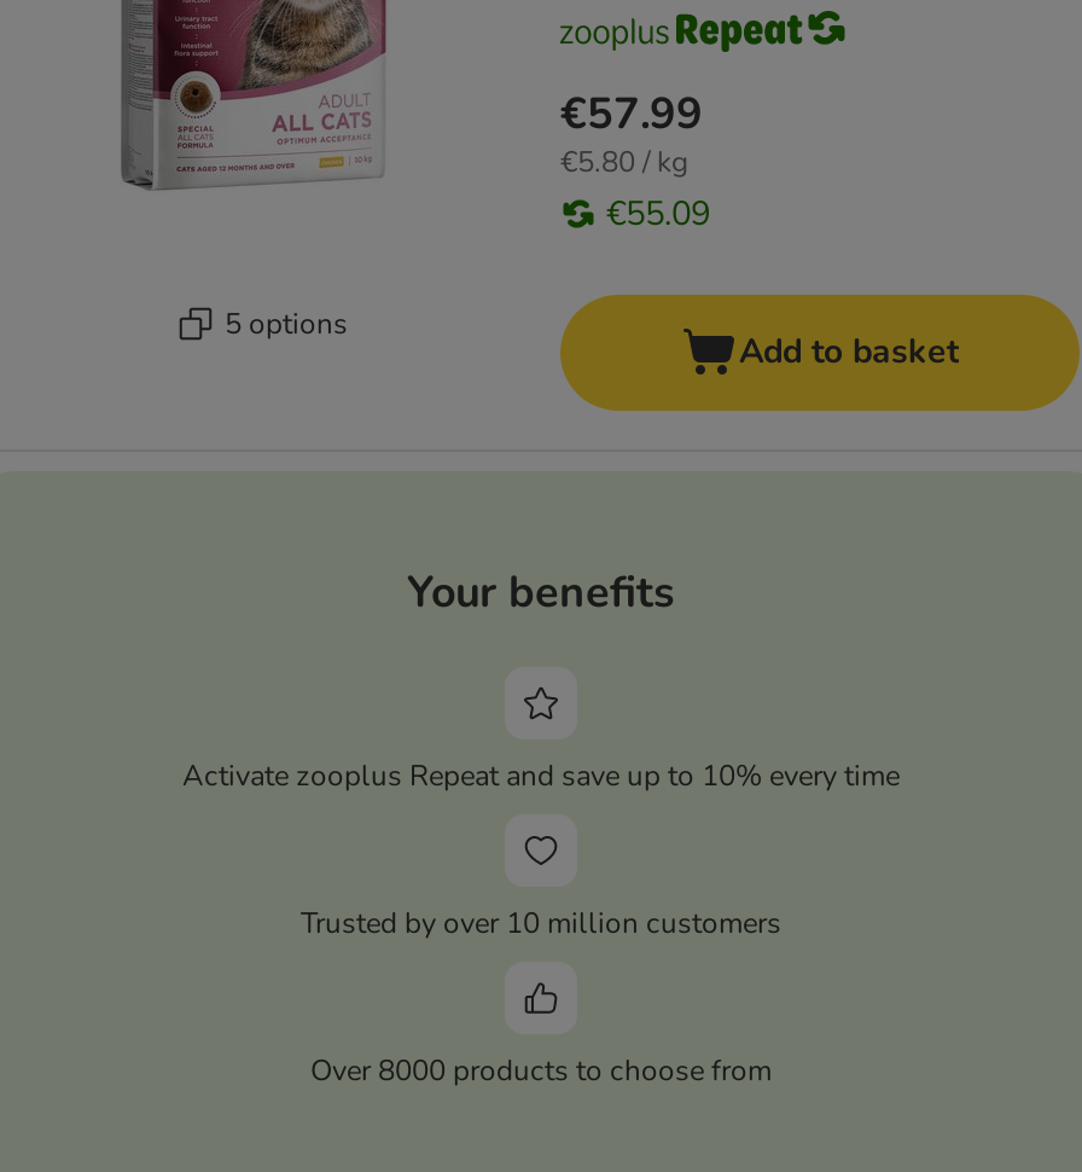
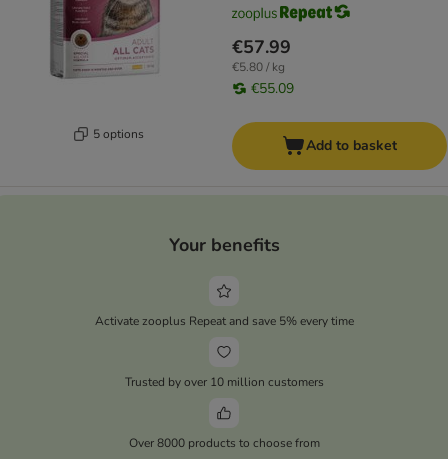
[182,755,900,794] Activate zooplus Repeat and save up to 10% every time -> [94,313,353,329] Activate zooplus Repeat and save 5% every time

